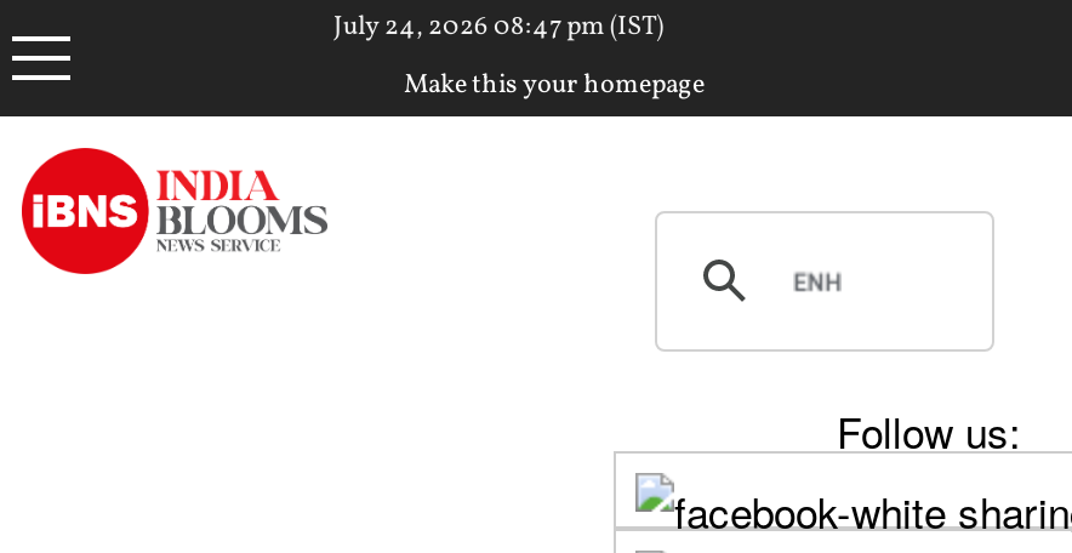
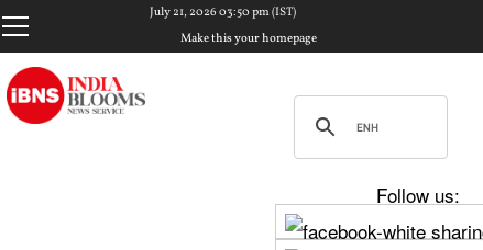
[333,10,663,46] July 24, 2026 08:47 pm (IST) -> [150,4,296,21] July 21, 2026 03:50 pm (IST)

